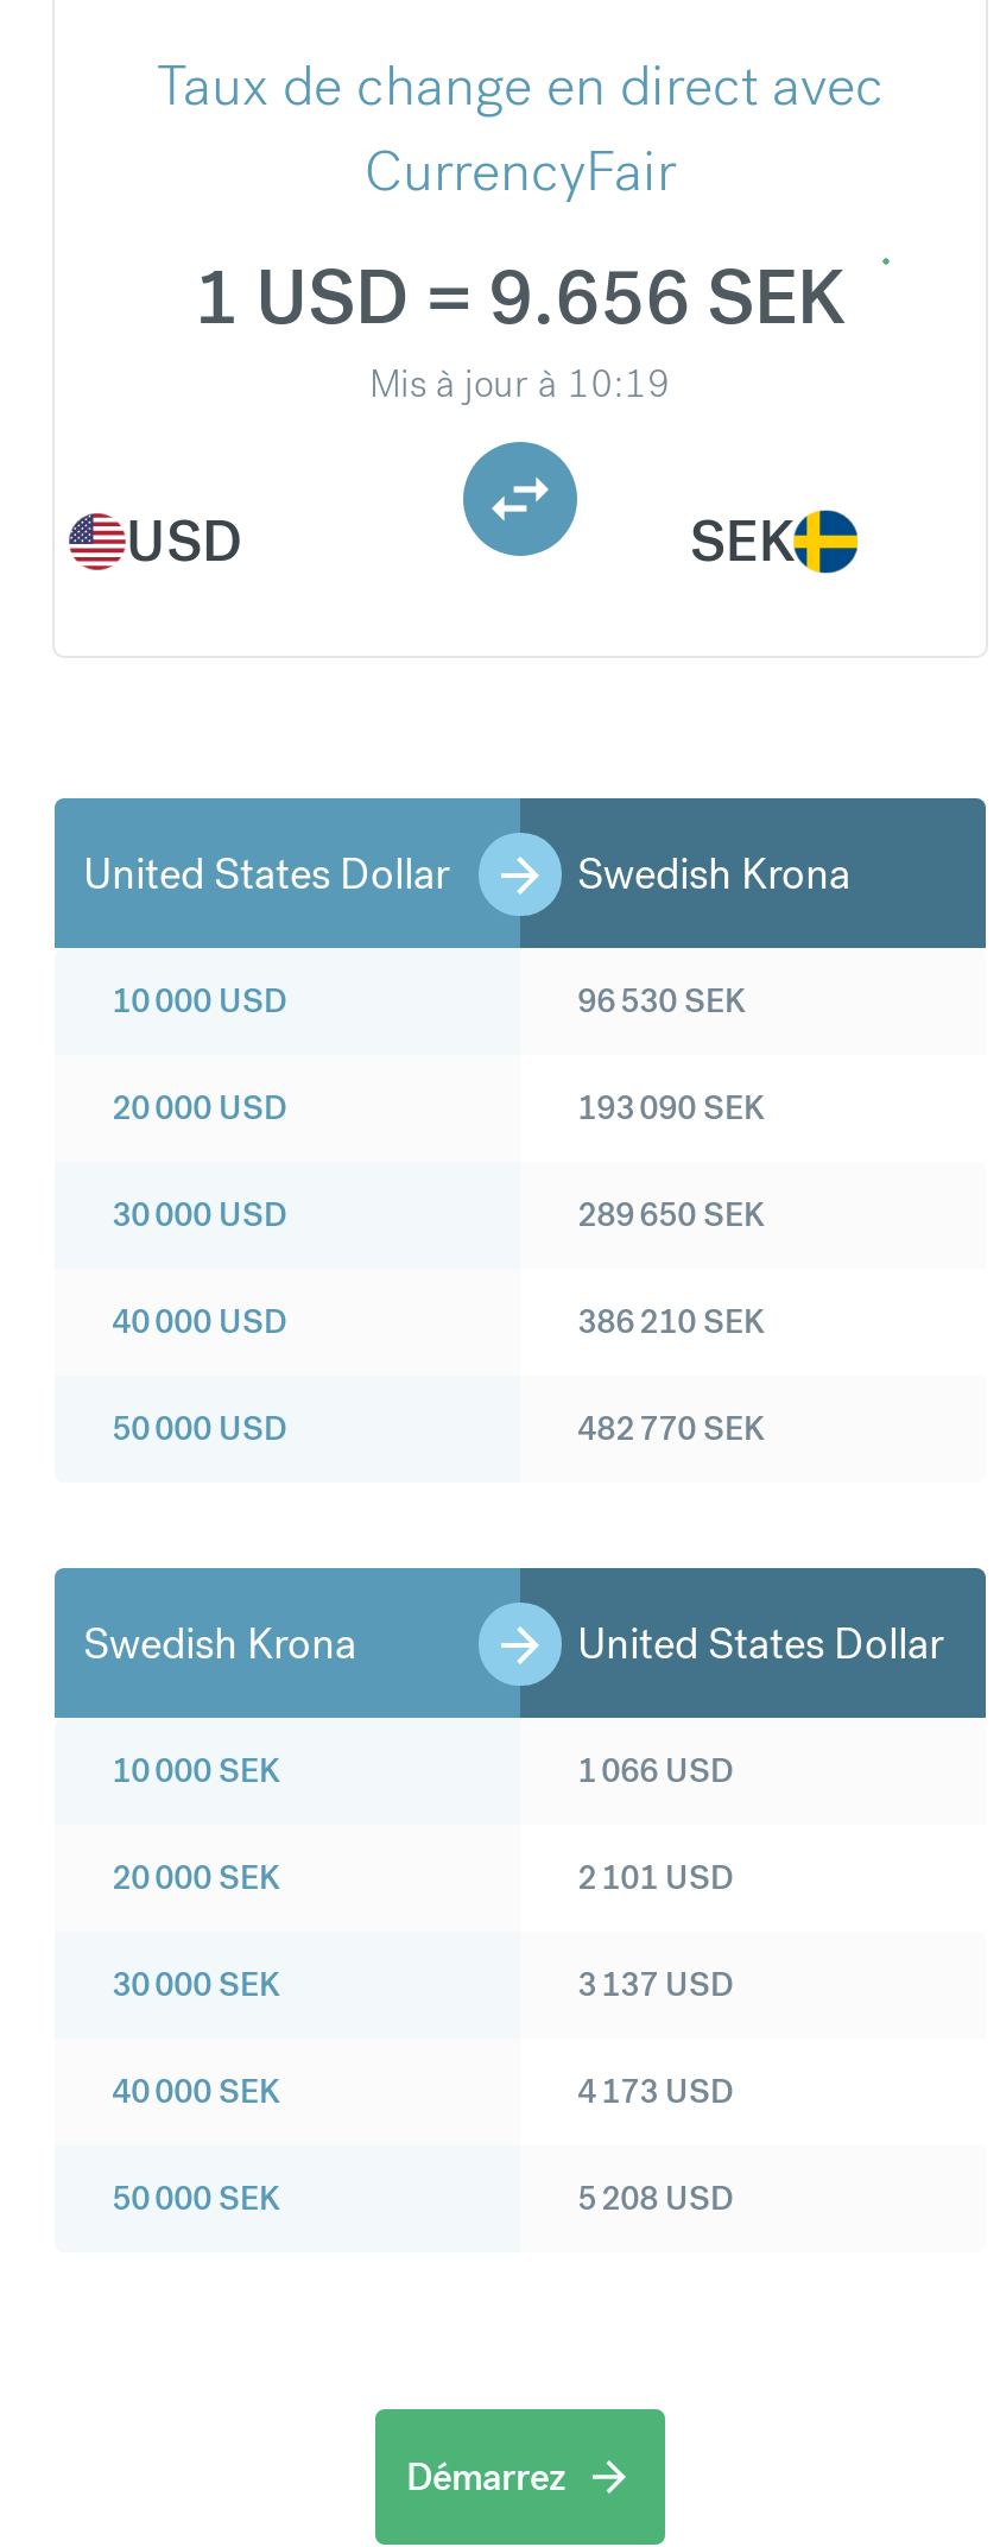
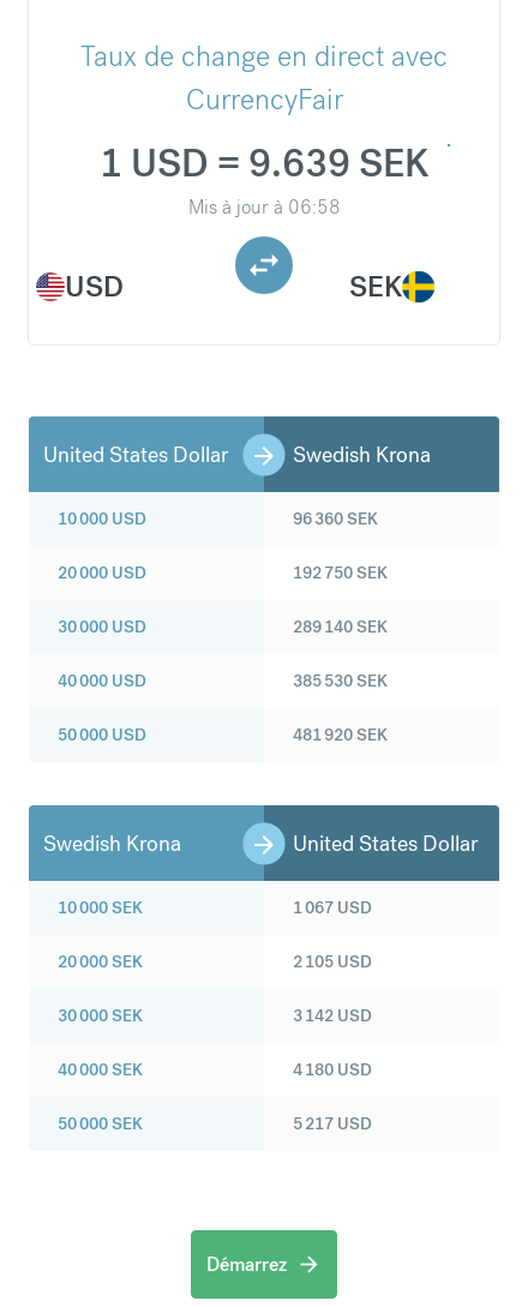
[194,250,847,347] 1 USD = 9.656 SEK -> [99,139,429,189] 1 USD = 9.639 SEK
[369,359,671,409] Mis à jour à 10:19 -> [188,195,340,220] Mis à jour à 06:58
[577,979,746,1022] 96 530 SEK -> [293,508,378,530] 96 360 SEK
[577,1086,765,1129] 193 090 SEK -> [293,562,388,584] 192 750 SEK
[577,1193,765,1236] 289 650 SEK -> [293,616,388,638] 289 140 SEK
[577,1300,765,1343] 386 210 SEK -> [293,670,388,692] 385 530 SEK
[577,1407,765,1450] 482 770 SEK -> [293,724,388,746] 481 920 SEK
[577,1749,734,1792] 1 066 USD -> [293,897,372,918] 1 067 USD
[577,1856,734,1899] 2 101 USD -> [293,951,372,972] 2 105 USD
[577,1963,734,2006] 3 137 USD -> [293,1005,372,1026] 3 142 USD
[577,2070,734,2113] 4 173 USD -> [293,1059,372,1080] 4 180 USD
[577,2177,734,2220] 5 208 USD -> [293,1113,372,1134] 5 217 USD

